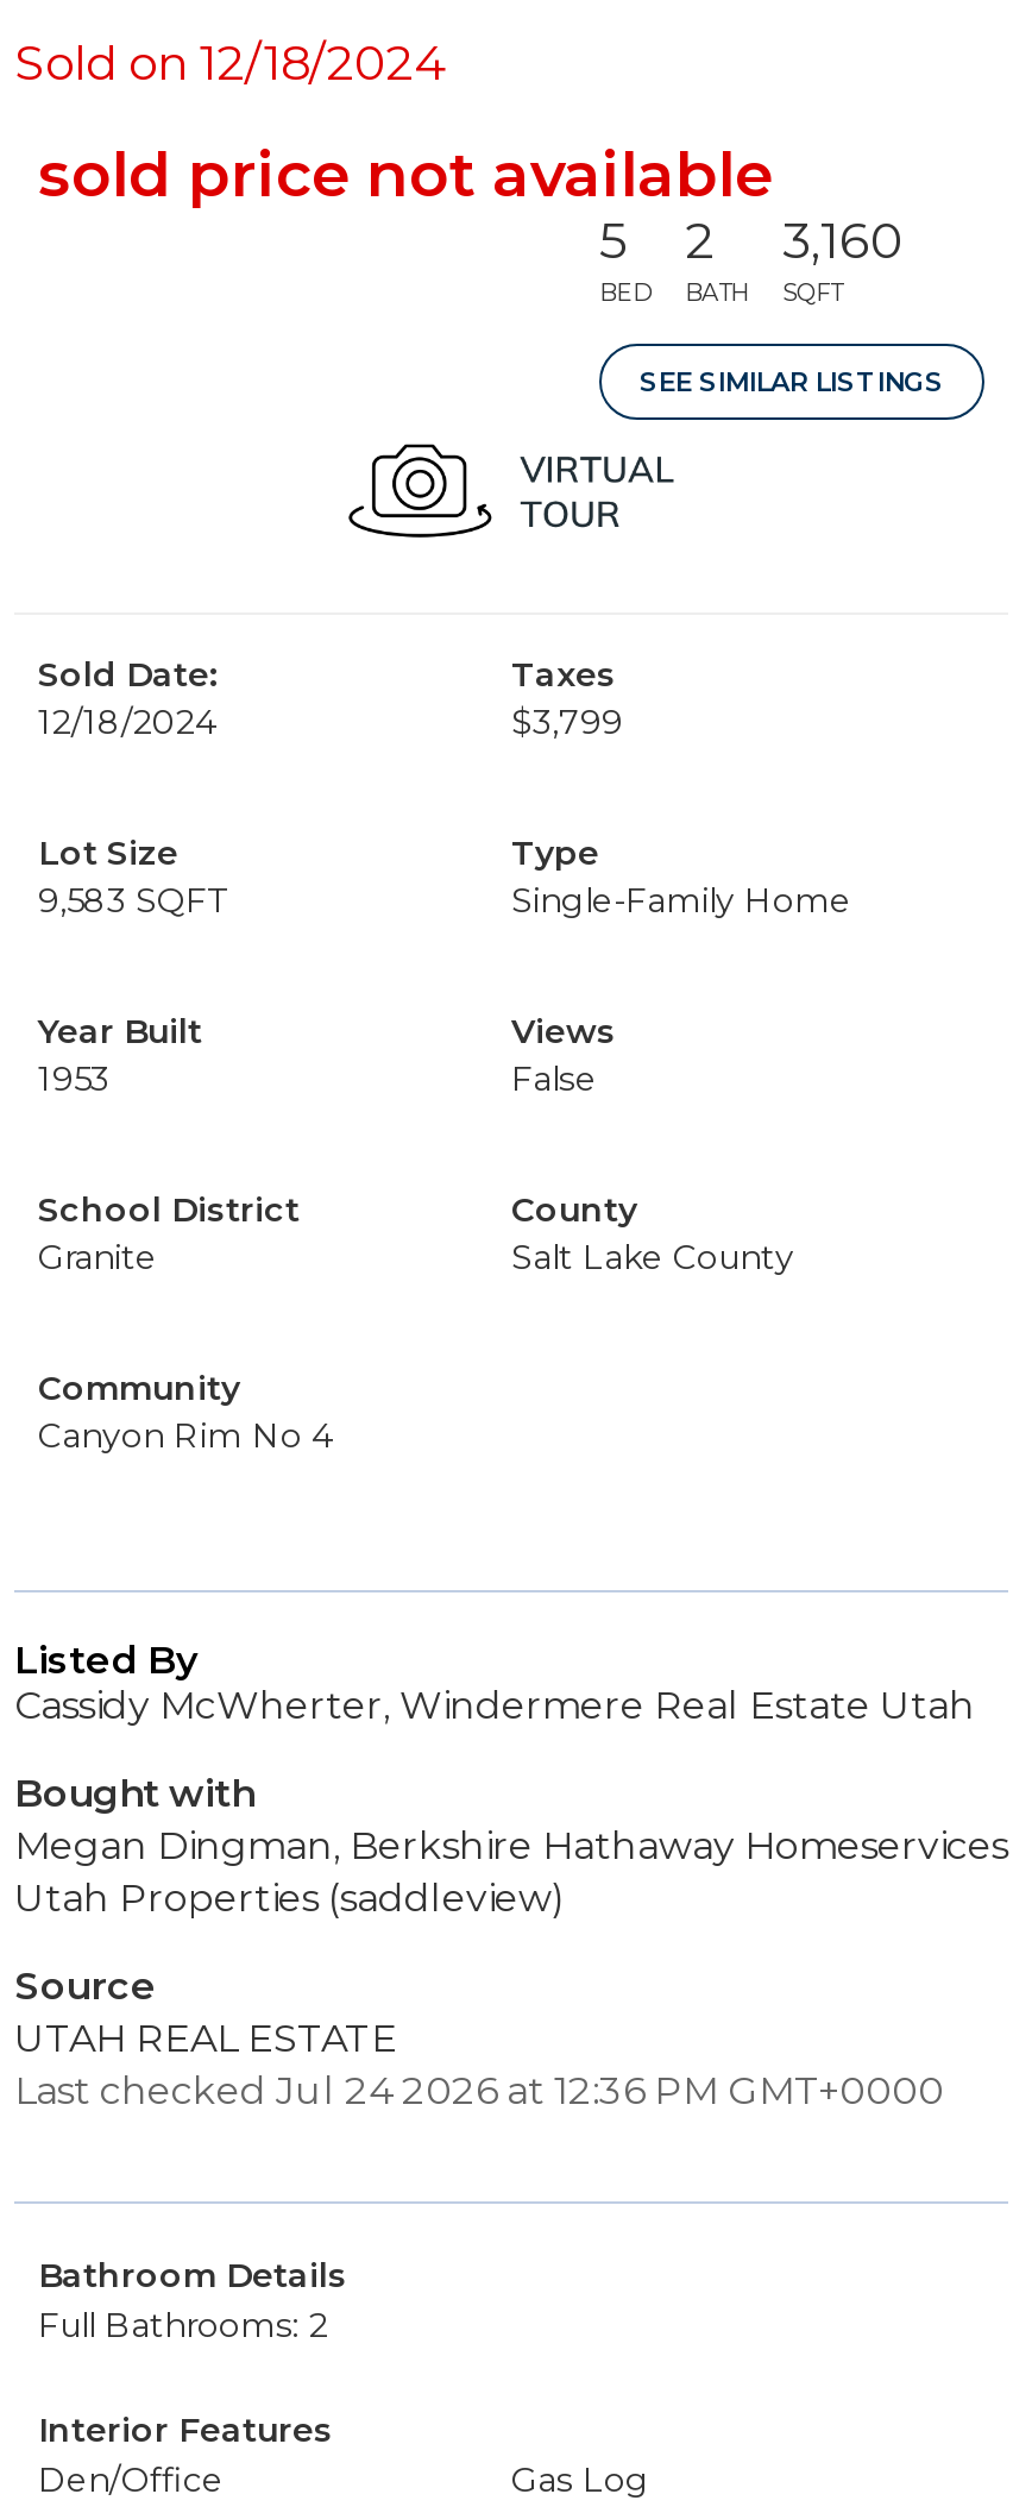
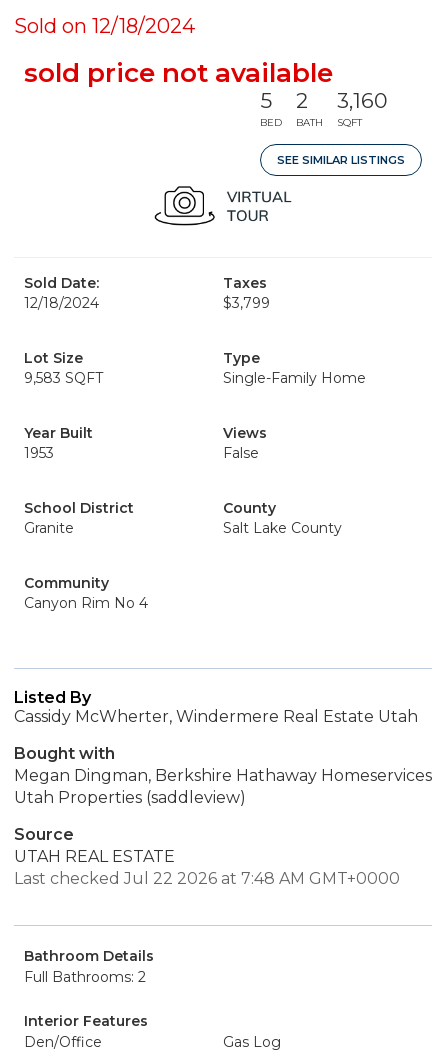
[14,2068,944,2113] Last checked Jul 24 2026 at 12:36 PM GMT+0000 -> [14,869,400,888] Last checked Jul 22 2026 at 7:48 AM GMT+0000

